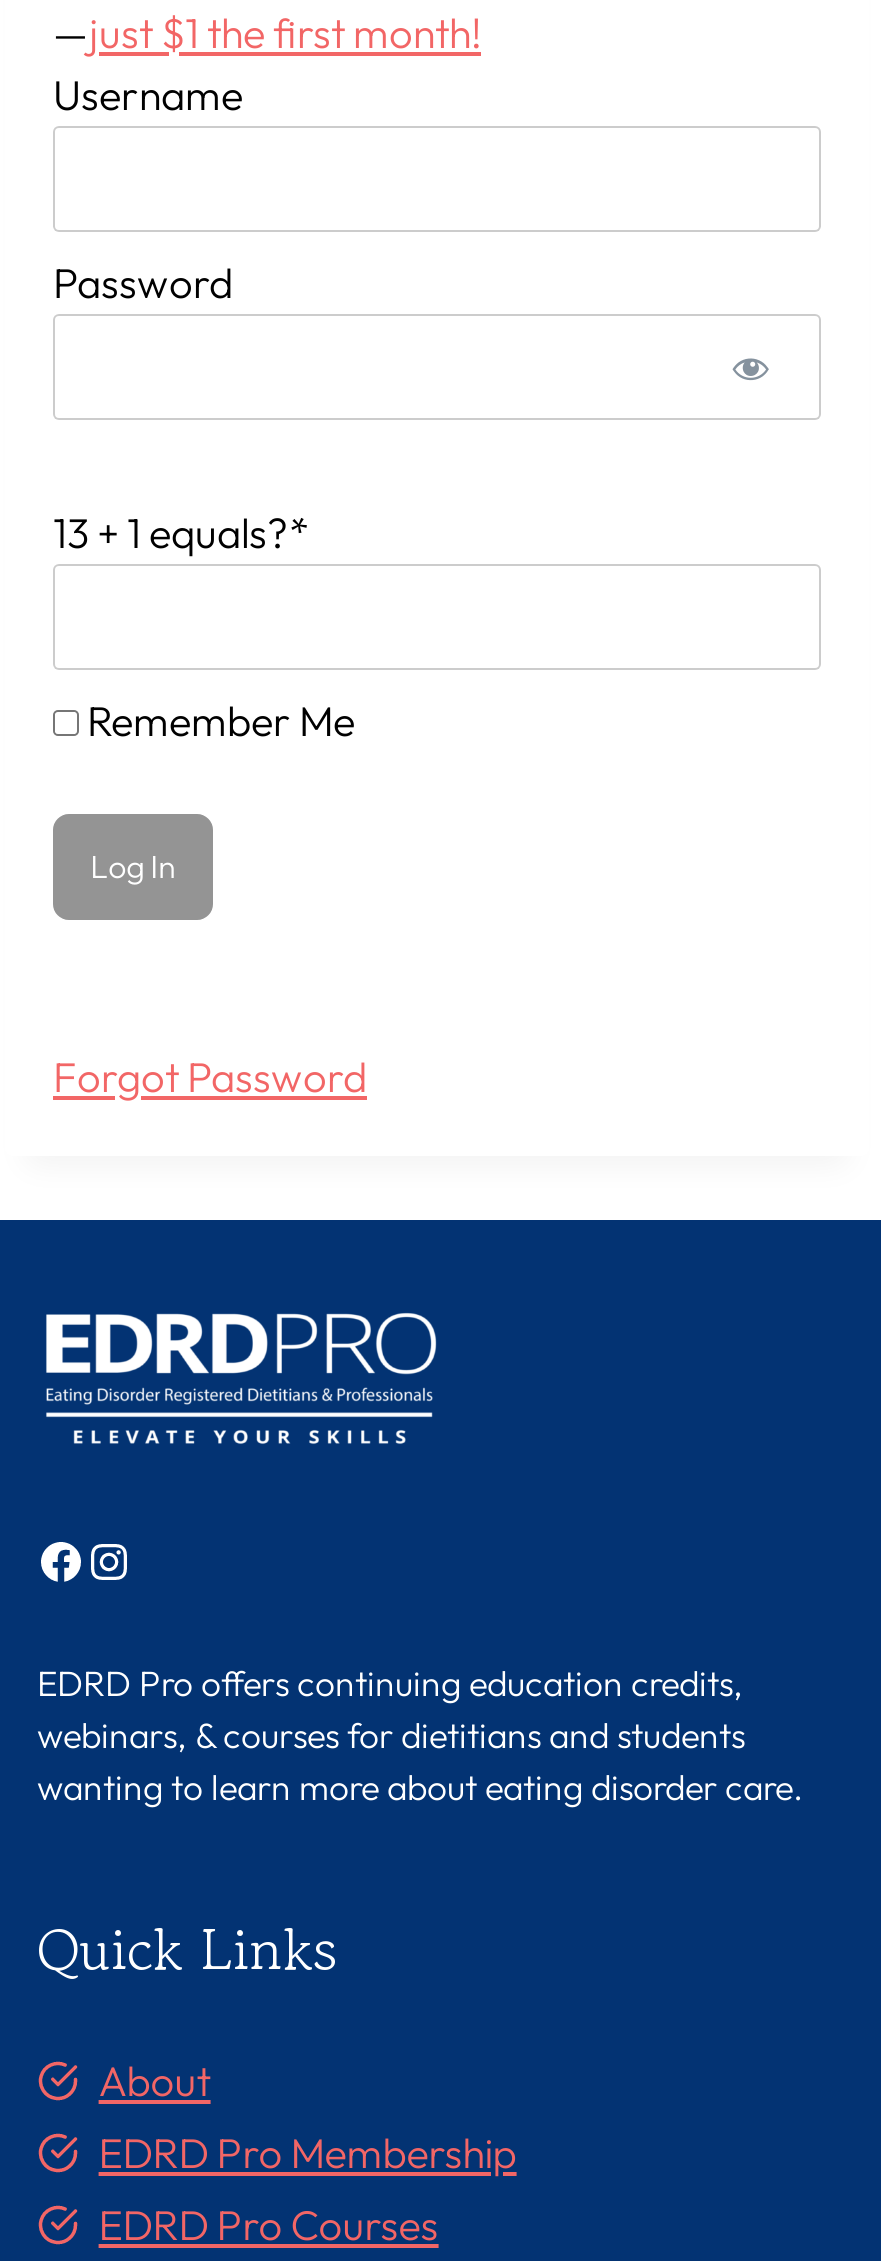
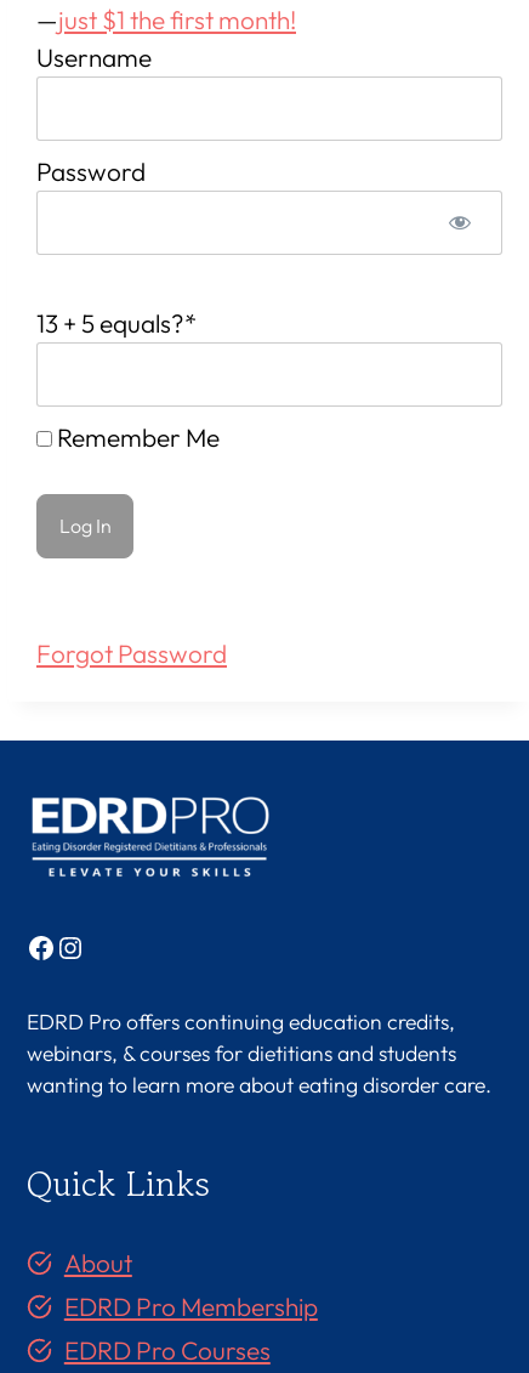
[53,506,309,558] 13 + 1 equals?* -> [36,307,197,339] 13 + 5 equals?*

